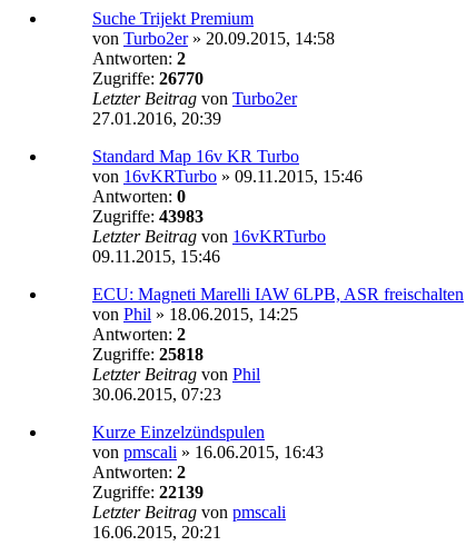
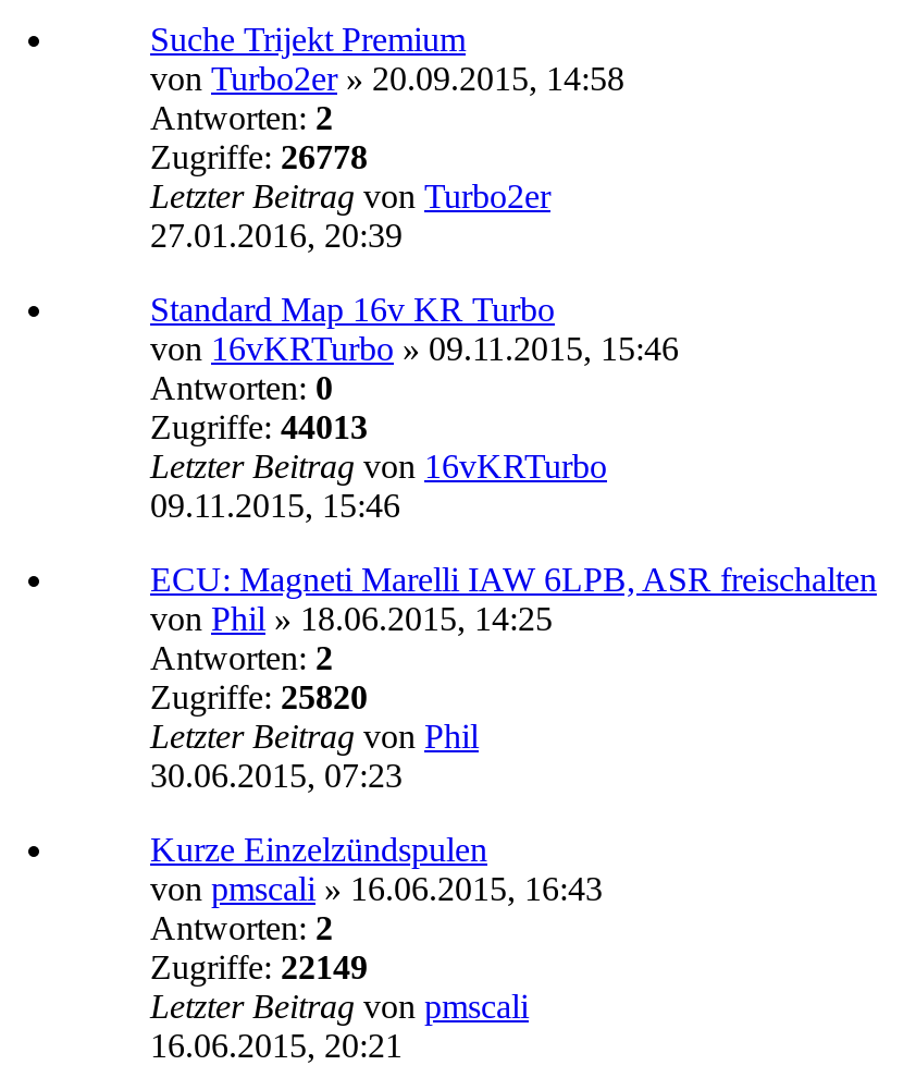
[92,69,204,88] Zugriffe: 26770 -> [150,139,368,176] Zugriffe: 26778
[92,207,204,226] Zugriffe: 43983 -> [150,409,368,446] Zugriffe: 44013
[92,345,204,364] Zugriffe: 25818 -> [150,679,368,716] Zugriffe: 25820
[92,483,204,502] Zugriffe: 22139 -> [150,949,368,986] Zugriffe: 22149

